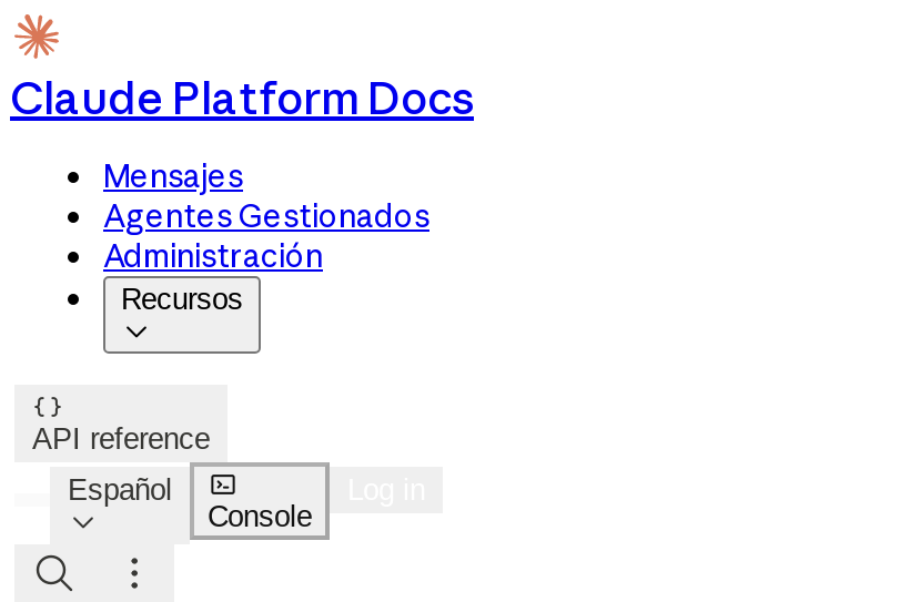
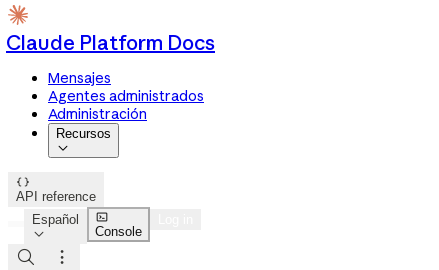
[103,196,429,236] Agentes Gestionados -> [48,87,204,105] Agentes administrados

